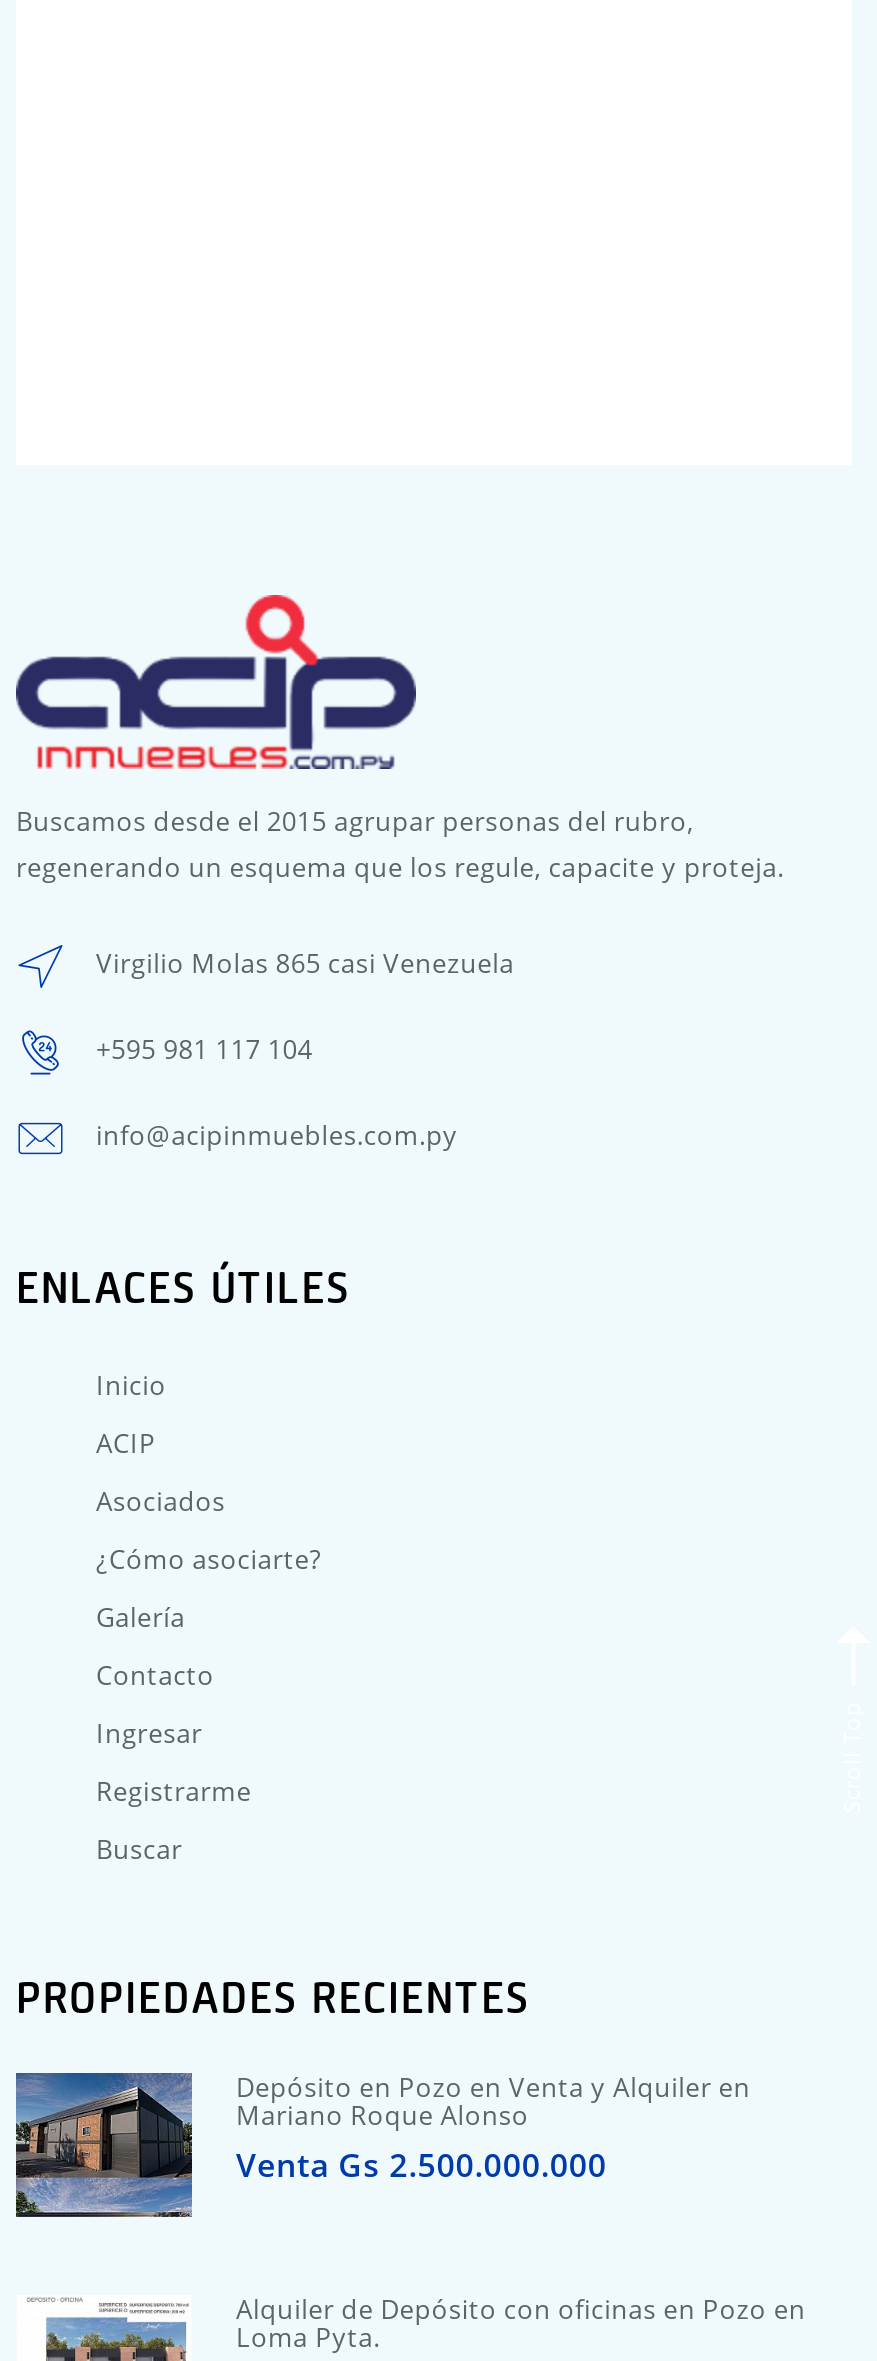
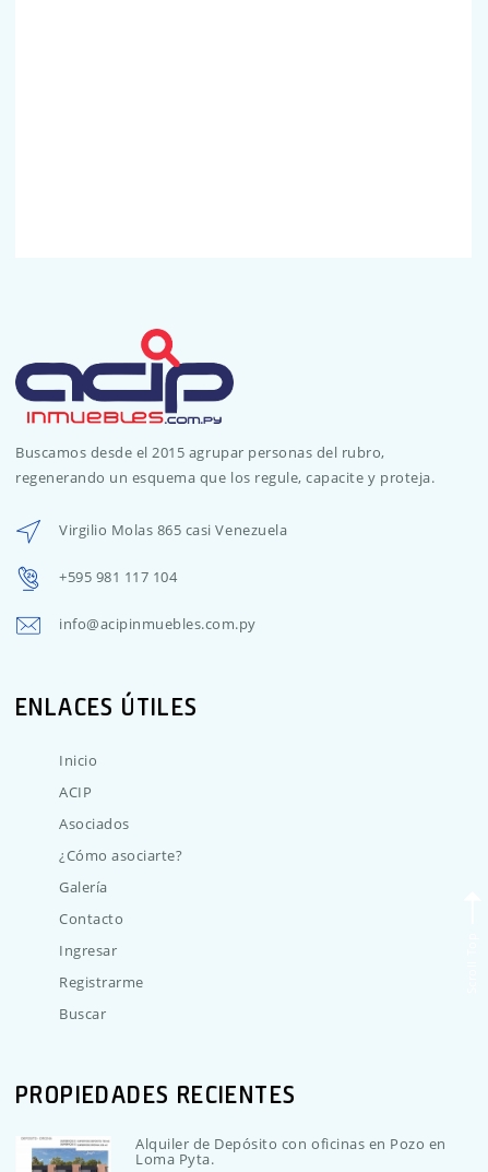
[14,2069,751,2219] [image] | Depósito en Pozo en Venta y Alquiler en | Mariano Roque Alonso | Venta Gs 2.500.000.000 -> none

